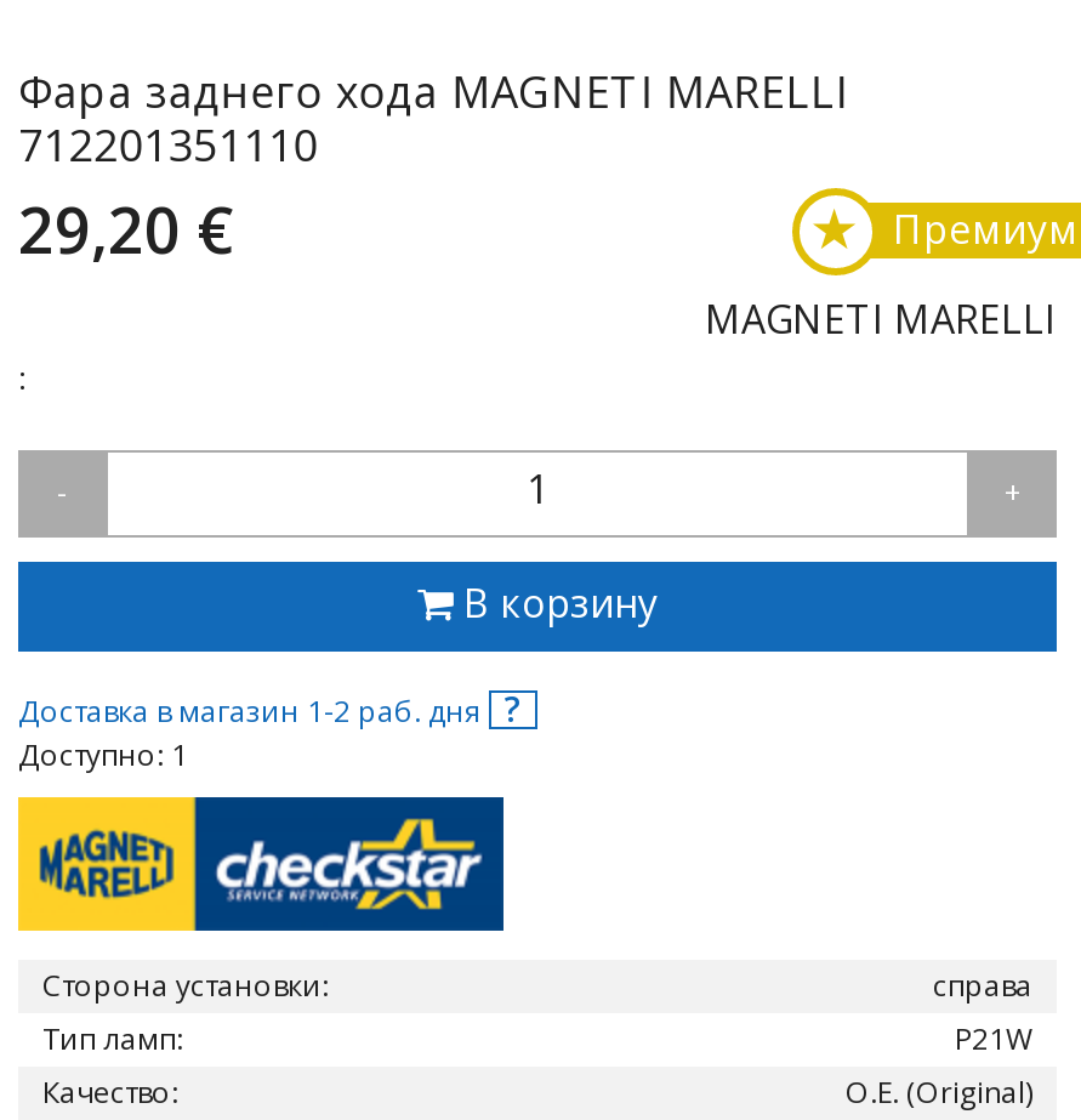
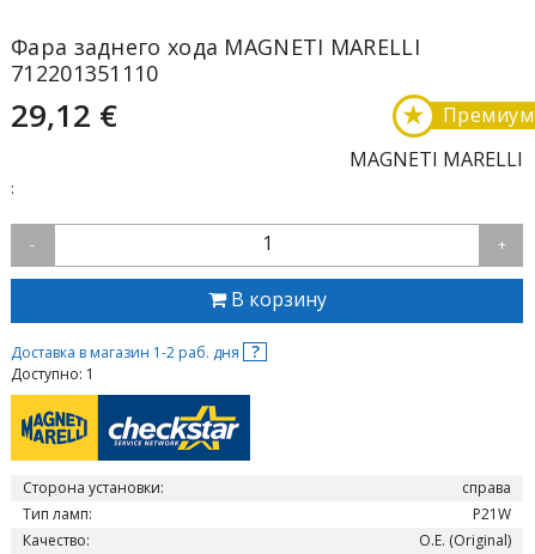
[18,186,234,273] 29,20 € -> [11,93,117,136] 29,12 €

